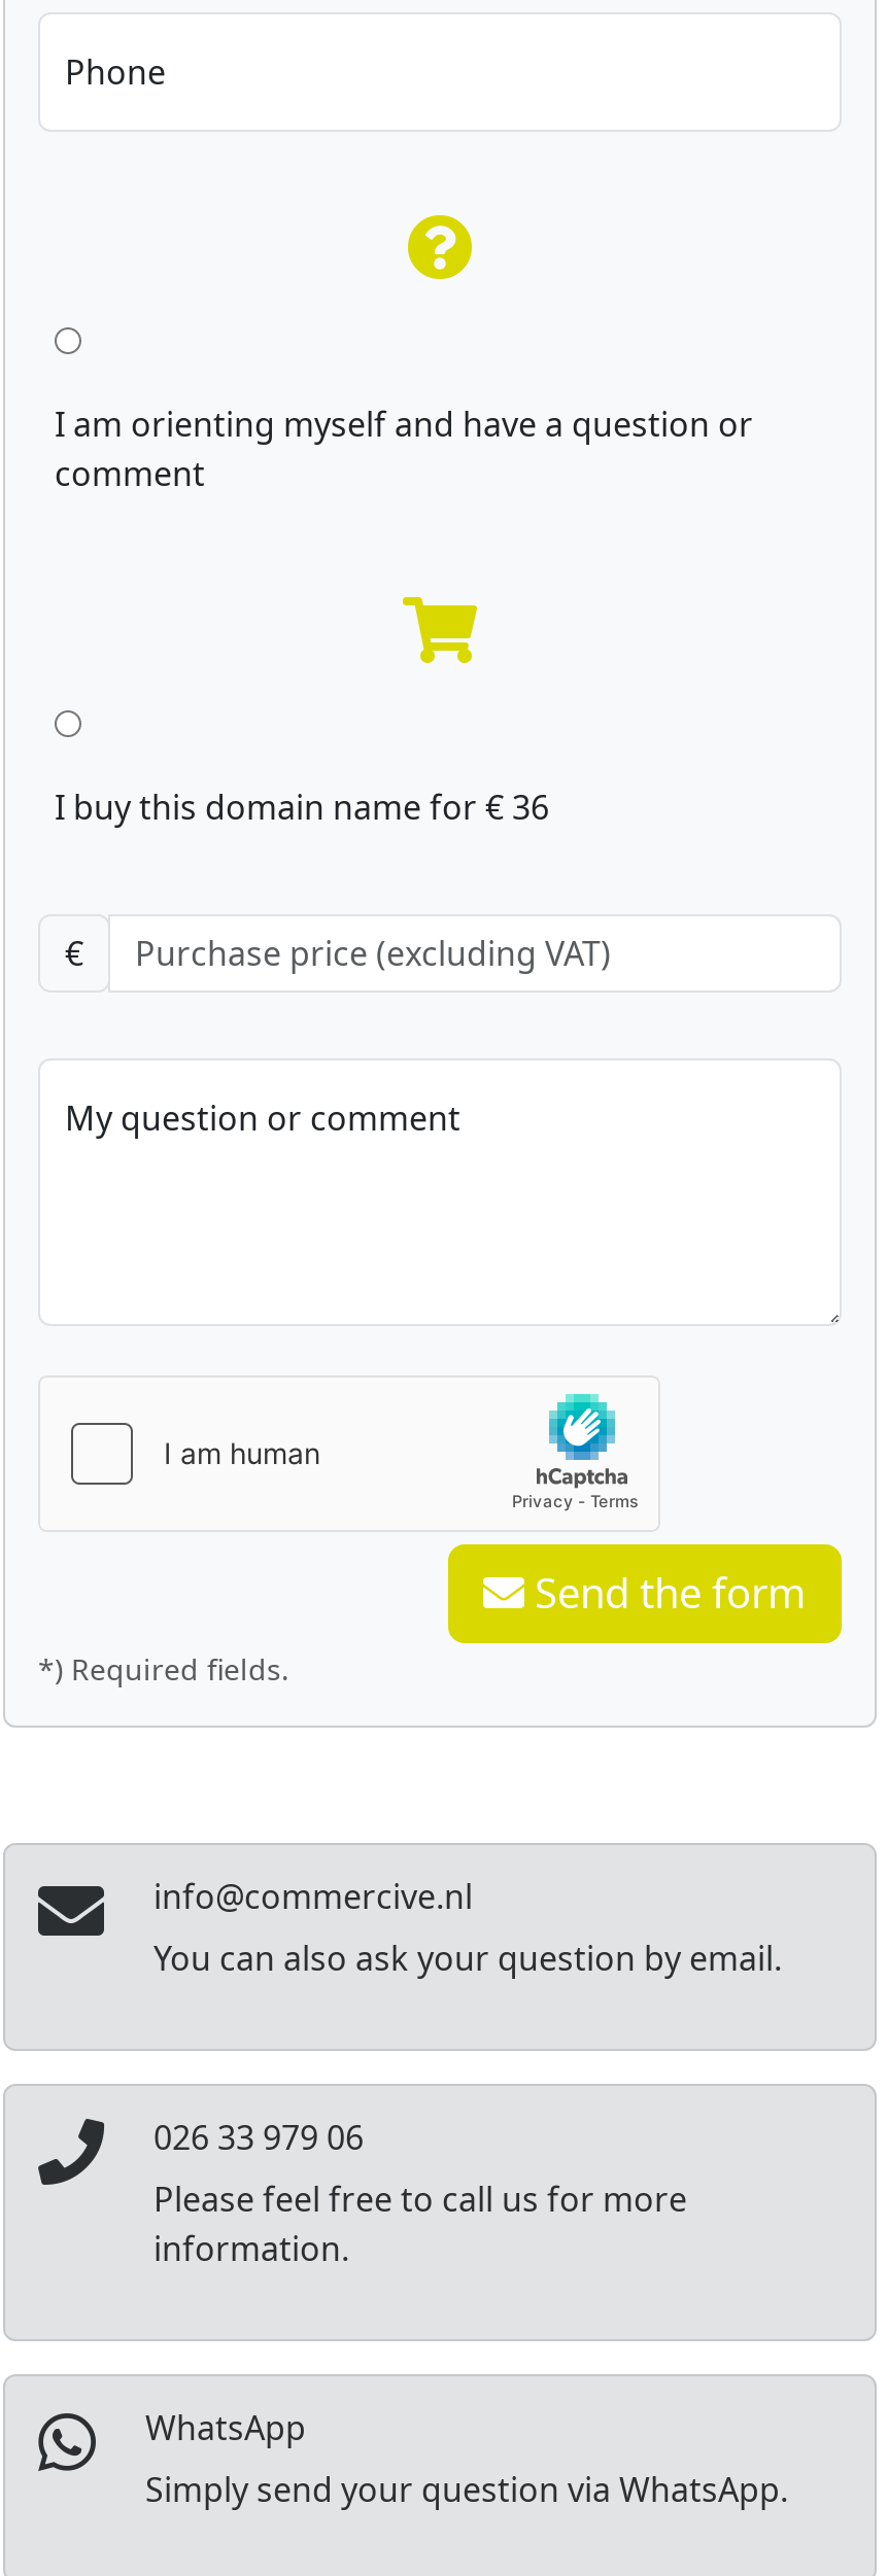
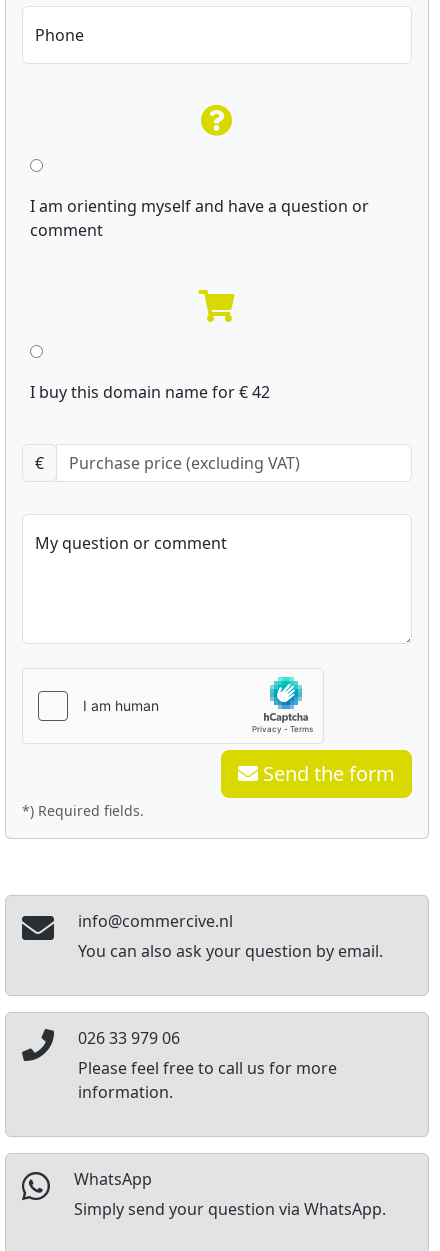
[55,785,549,830] I buy this domain name for € 36 -> [30,381,270,403] I buy this domain name for € 42

